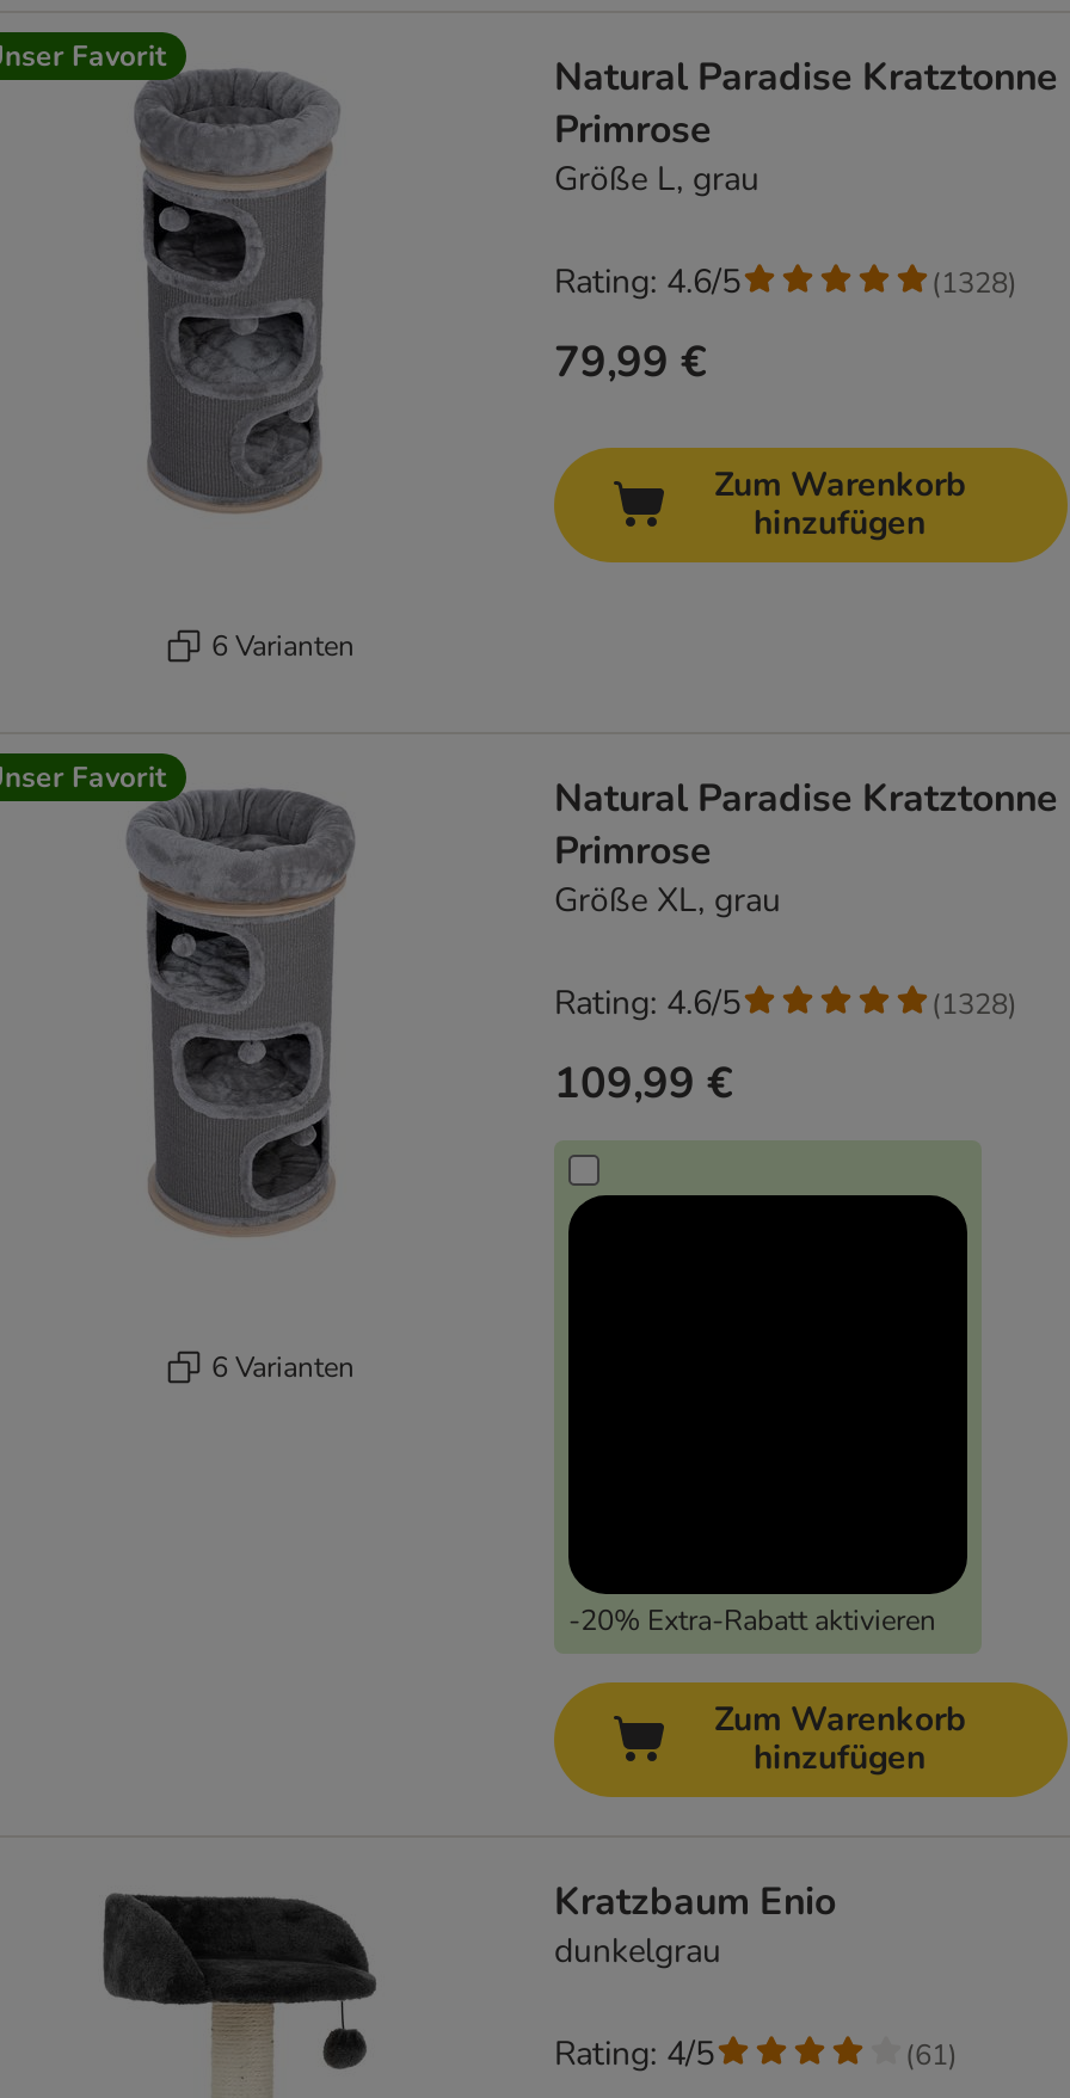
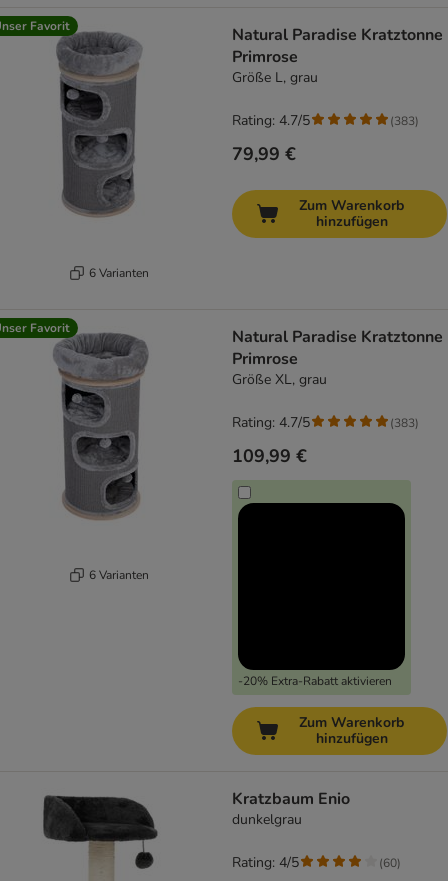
[554,259,740,305] Rating: 4.6/5 -> [232,111,310,130] Rating: 4.7/5
[931,263,1017,301] (1328) -> [390,113,419,129] (383)
[554,981,740,1026] Rating: 4.6/5 -> [232,413,310,432] Rating: 4.7/5
[931,984,1017,1022] (1328) -> [390,415,419,431] (383)
[905,2035,958,2073] (61) -> [379,855,401,871] (60)

